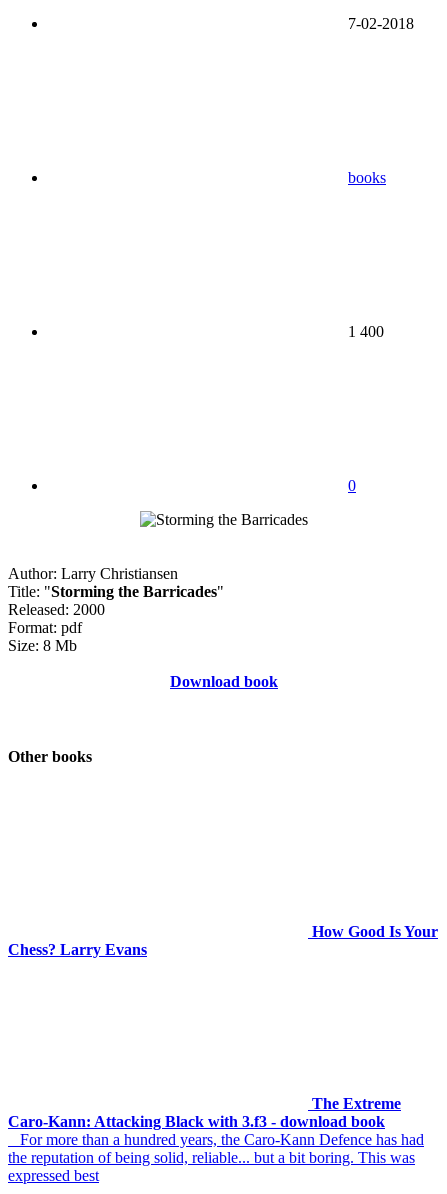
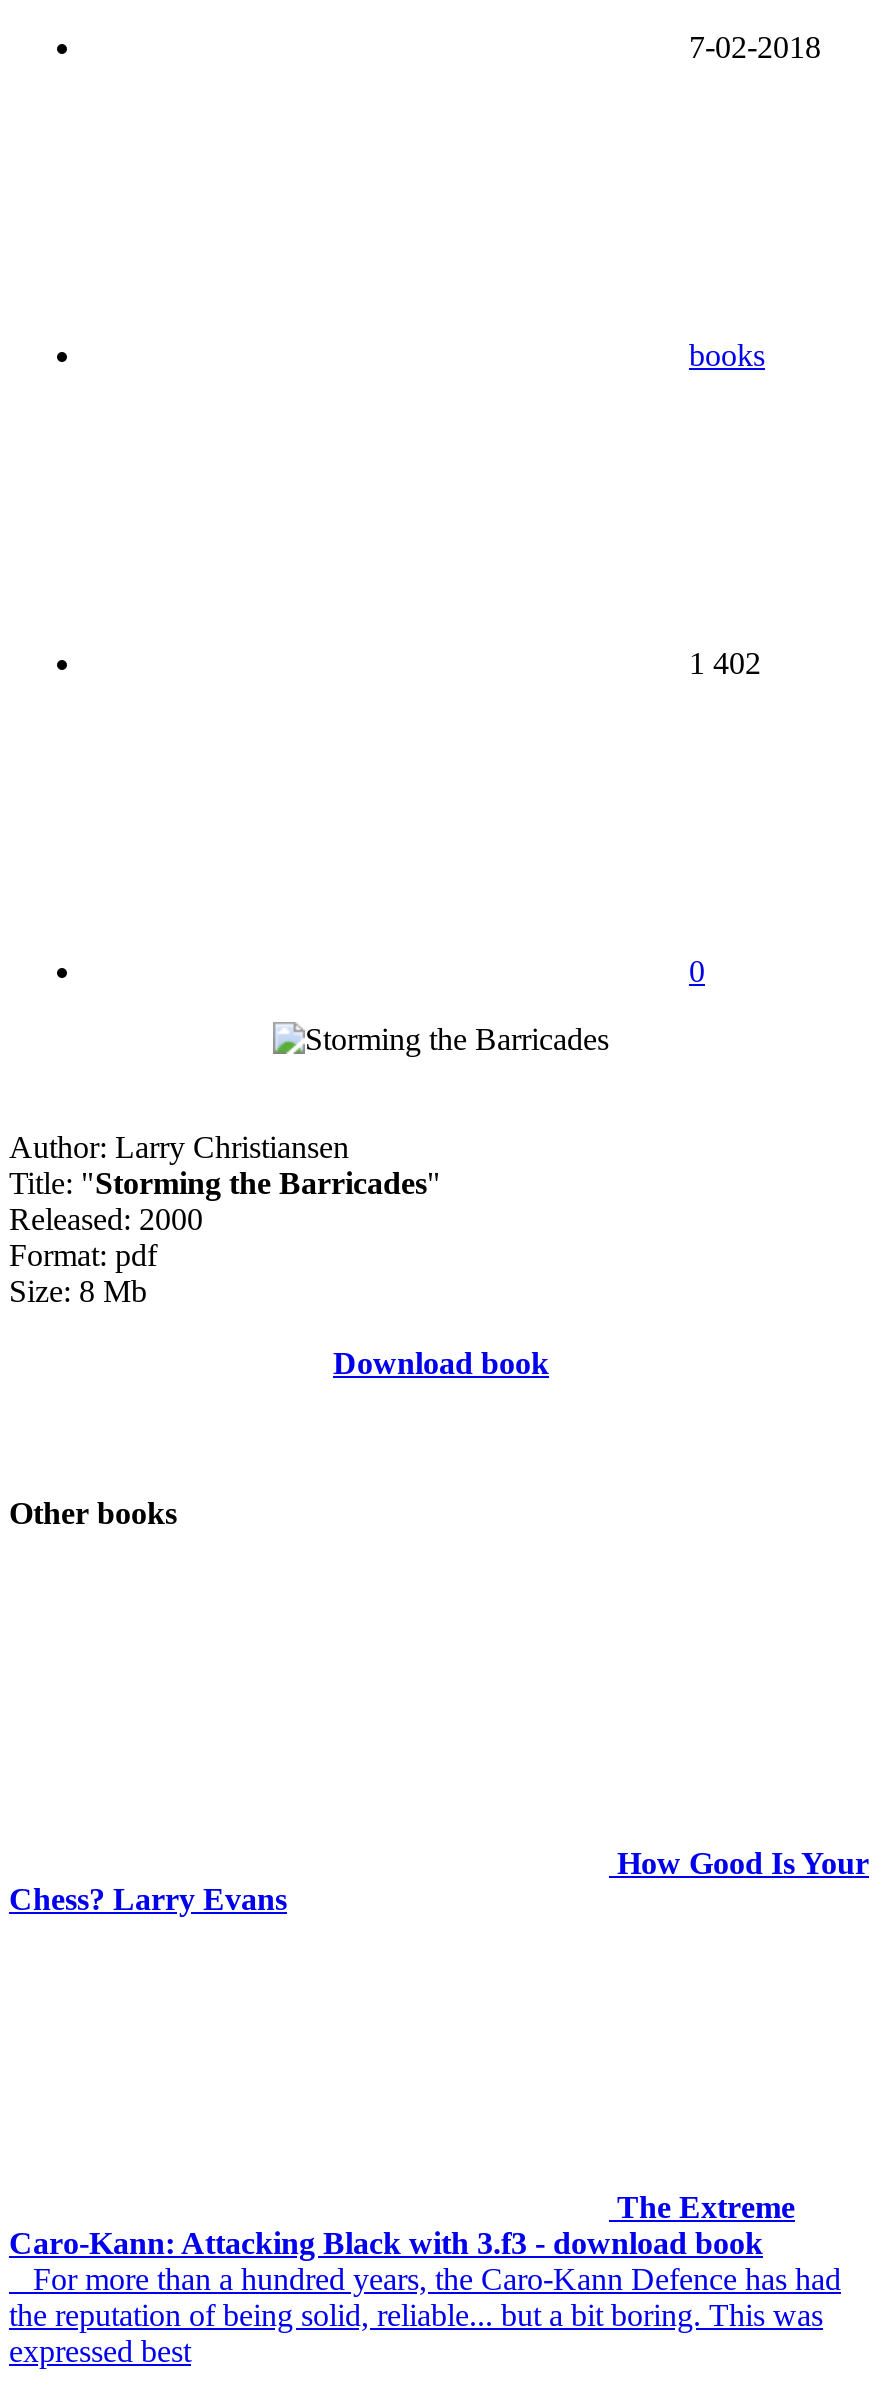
[348,323,384,340] 1 400 -> [689,646,761,680] 1 402

